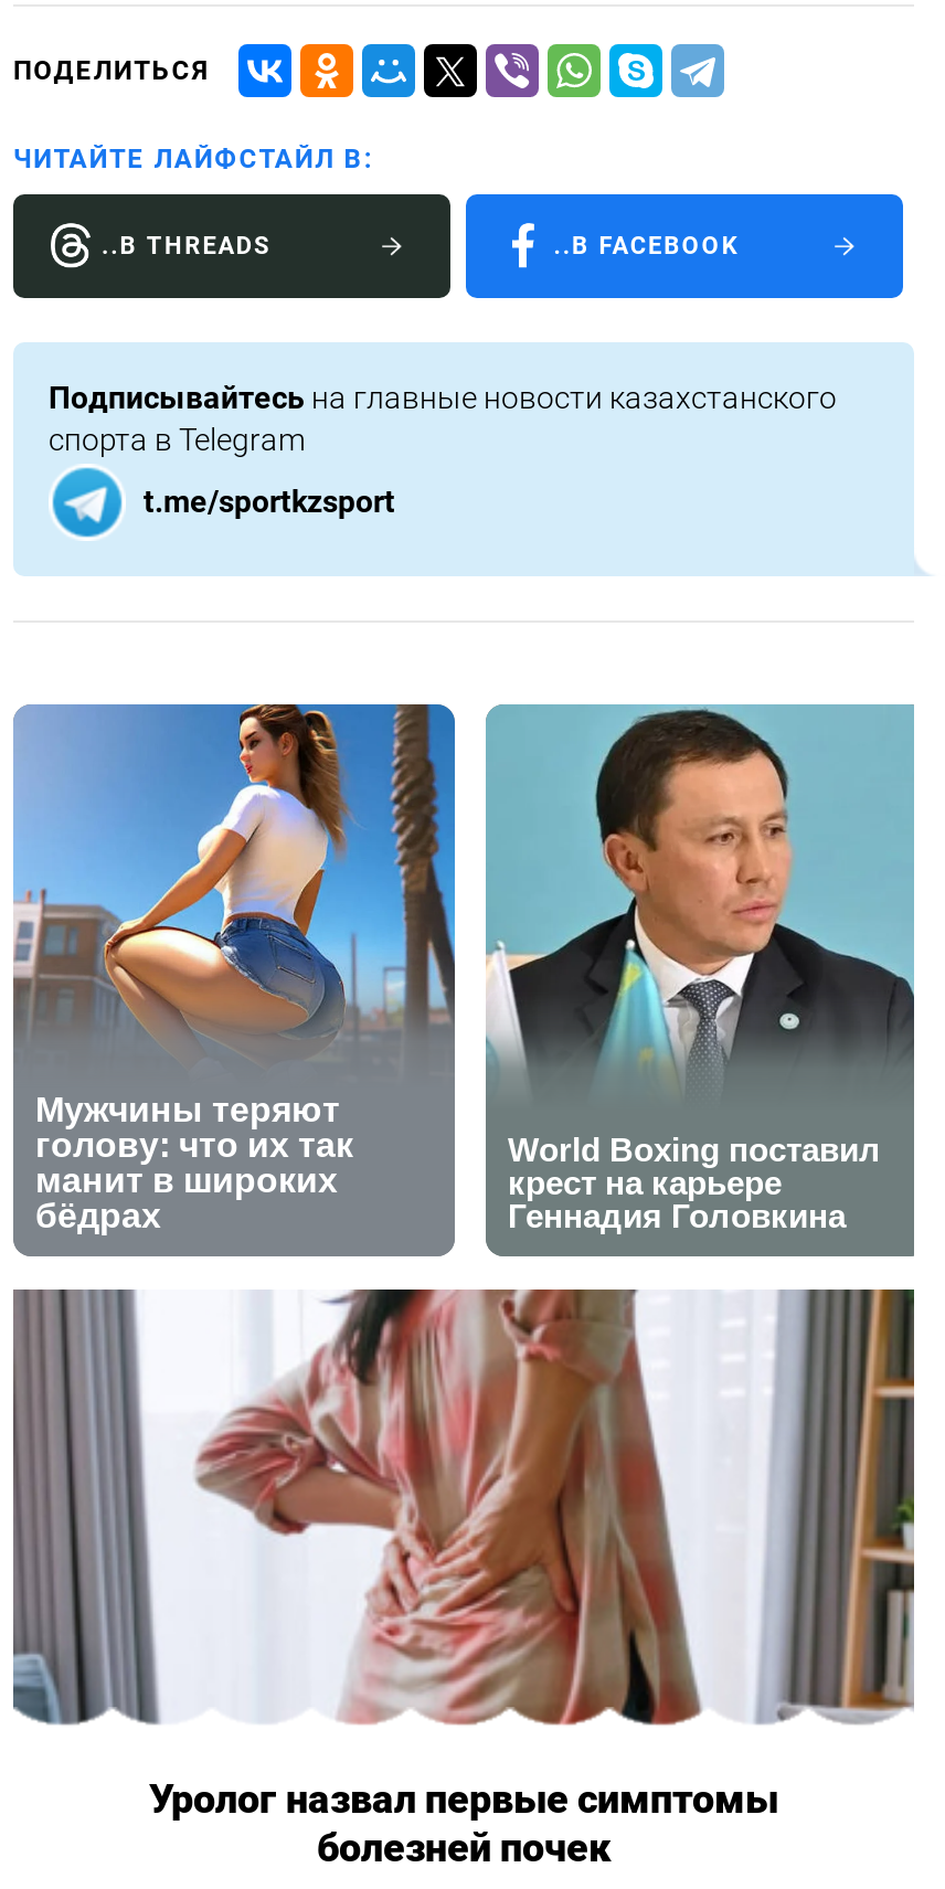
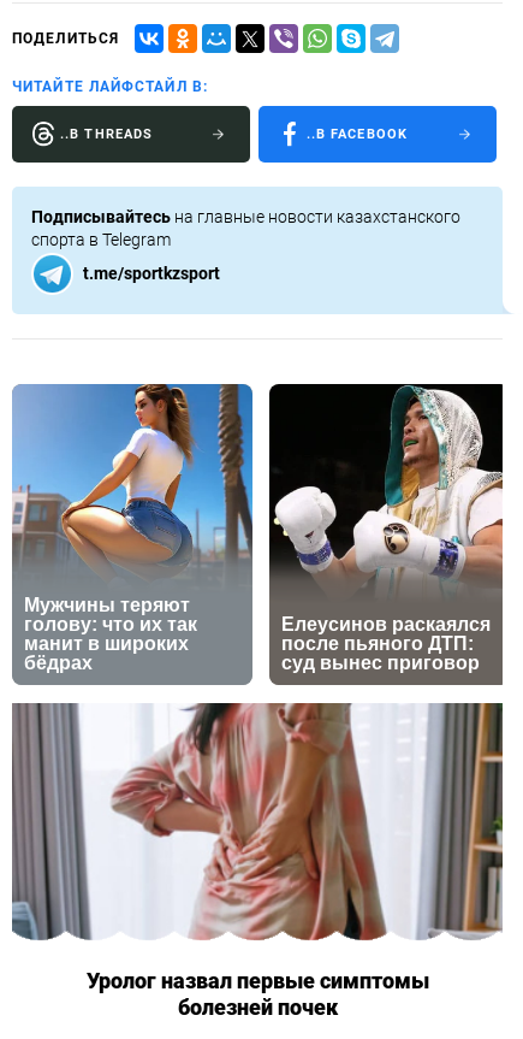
[484,704,916,1254] [image] -> [268,383,504,681] [image]

